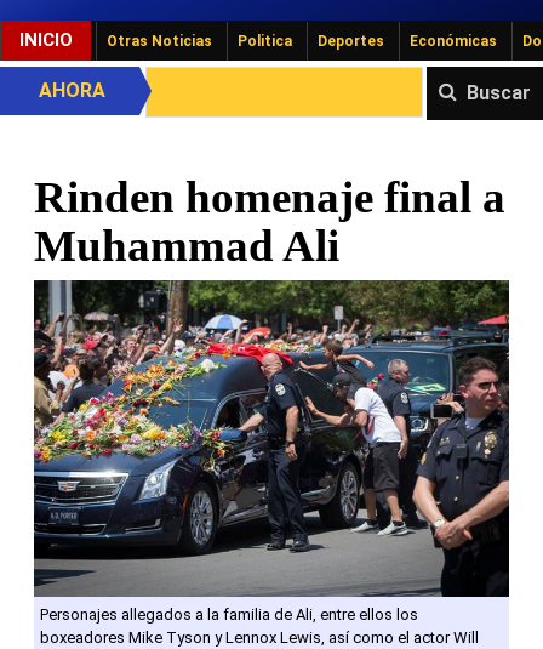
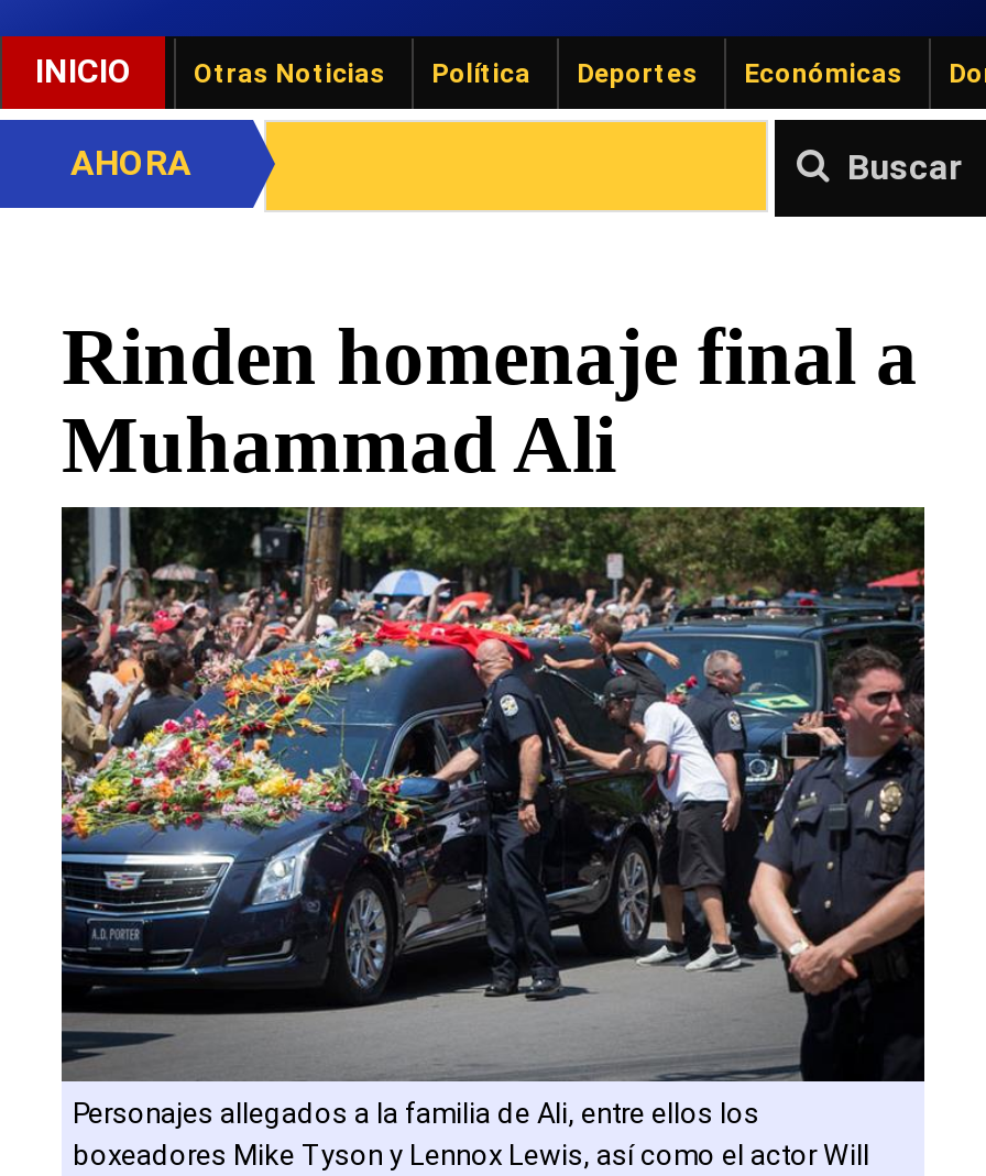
[238,32,292,49] Politica -> [431,57,530,88] Política

